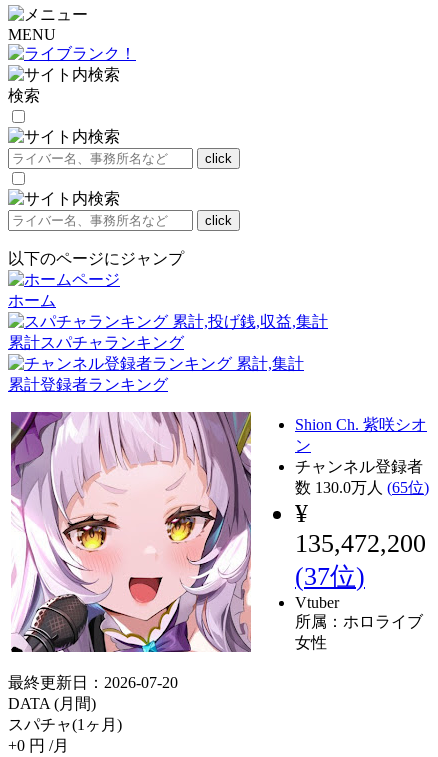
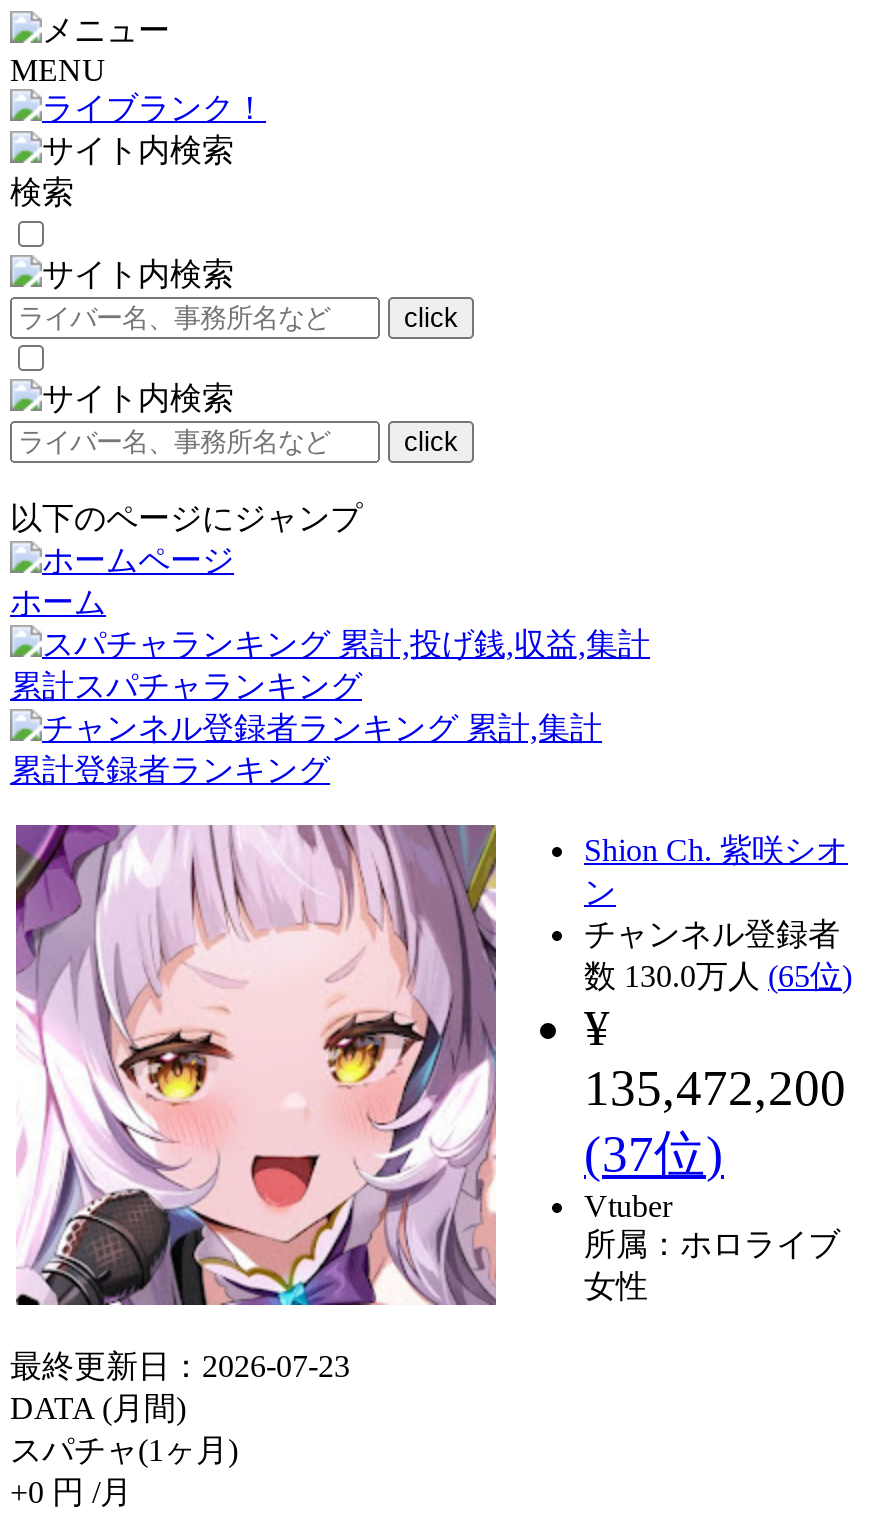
[8,674,178,691] 最終更新日：2026-07-20 -> [10,1349,350,1383] 最終更新日：2026-07-23

